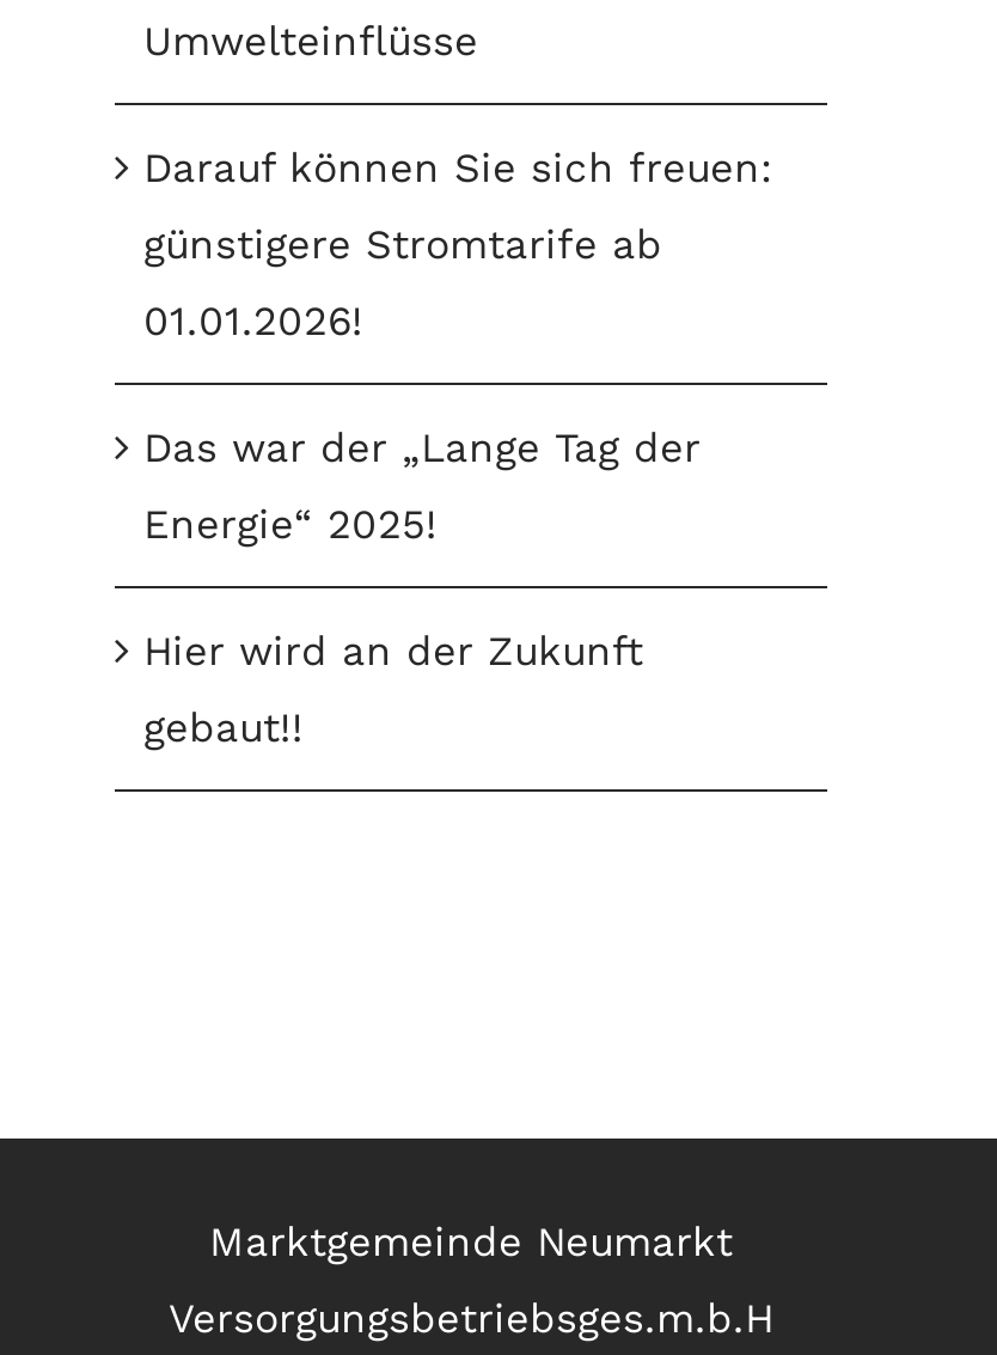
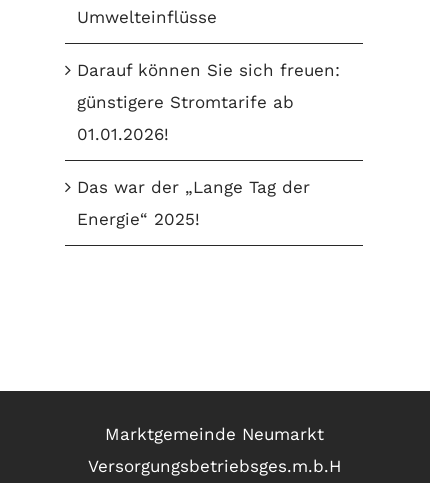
[143,626,643,750] Hier wird an der Zukunft | gebaut!! -> none

